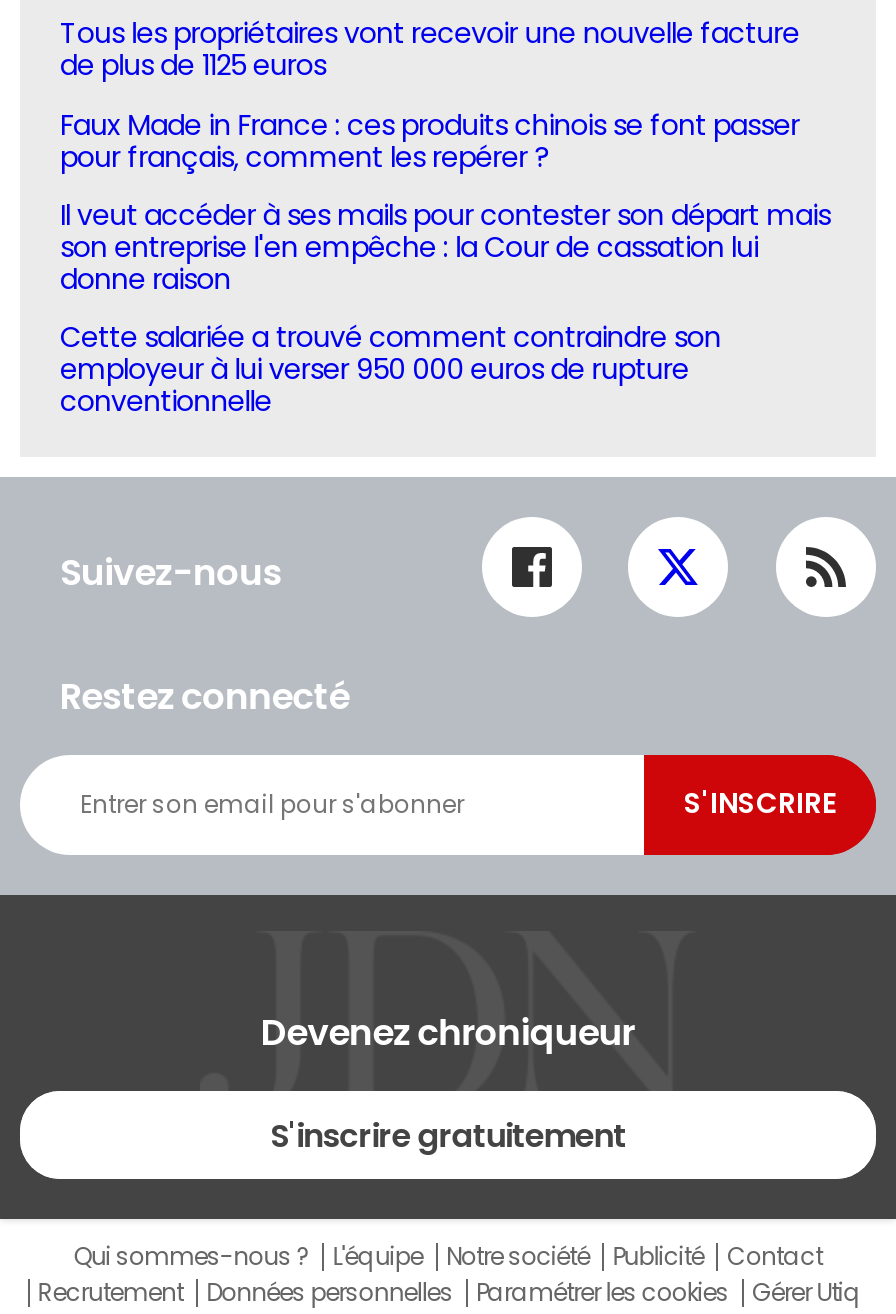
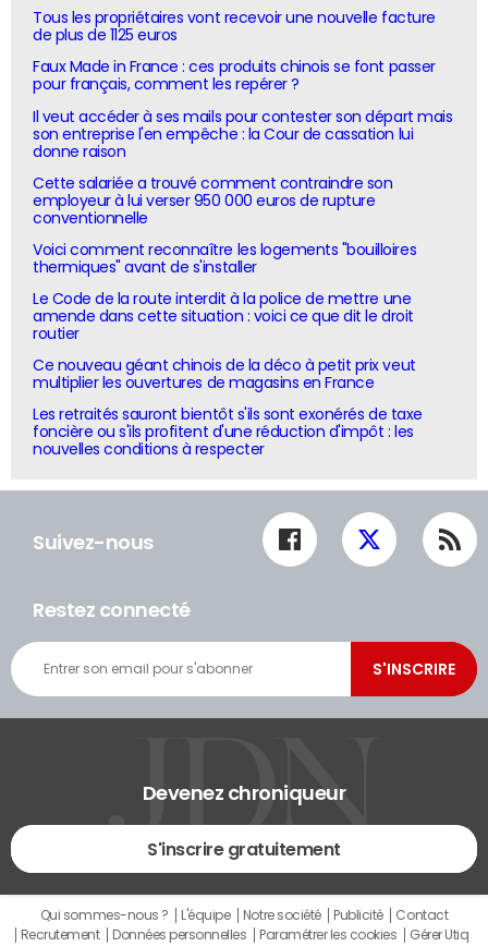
none -> [33,242,422,457] Voici comment reconnaître les logements "bouilloires | thermiques" avant de s'installer | Le Code de la route interdit à la police de mettre une | amende dans cette situation : voici ce que dit le droit | routier | Ce nouveau géant chinois de la déco à petit prix veut | multiplier les ouvertures de magasins en France | Les retraités sauront bientôt s'ils sont exonérés de taxe | foncière ou s'ils profitent d'une réduction d'impôt : les | nouvelles conditions à respecter

